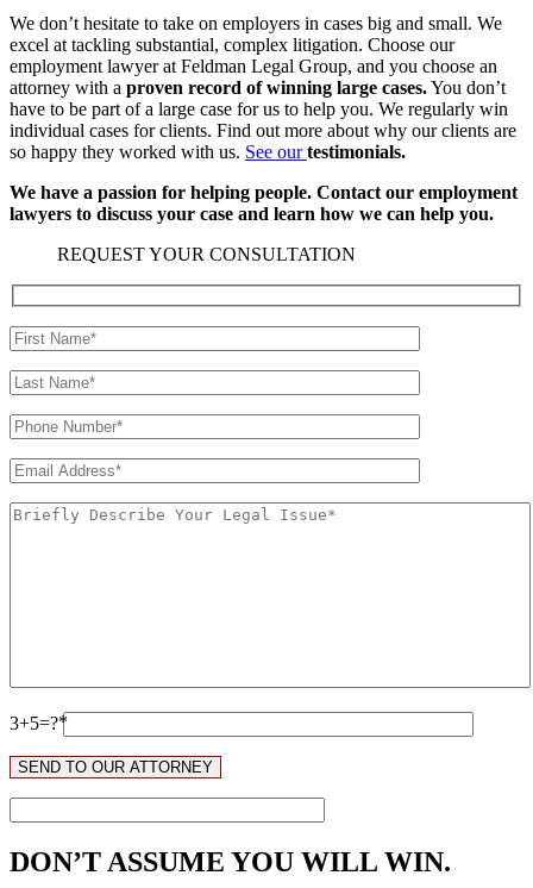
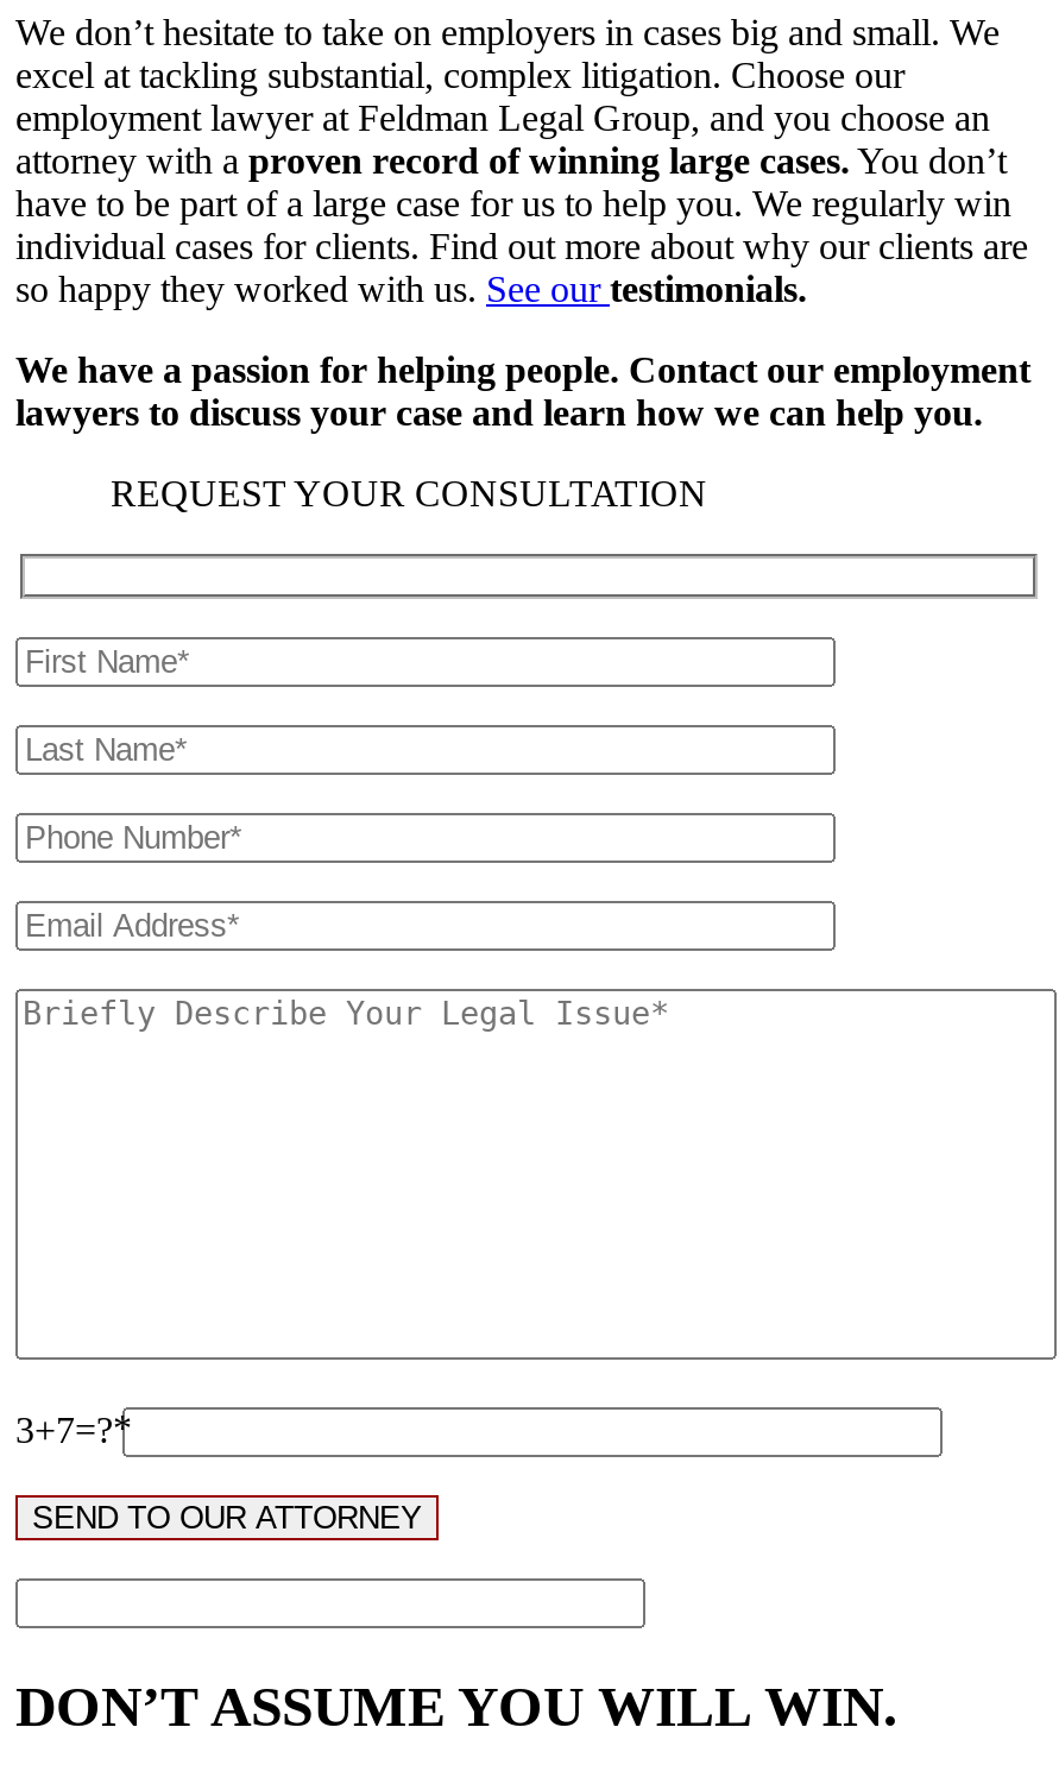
[10,713,58,734] 3+5=? -> [15,1410,113,1451] 3+7=?

